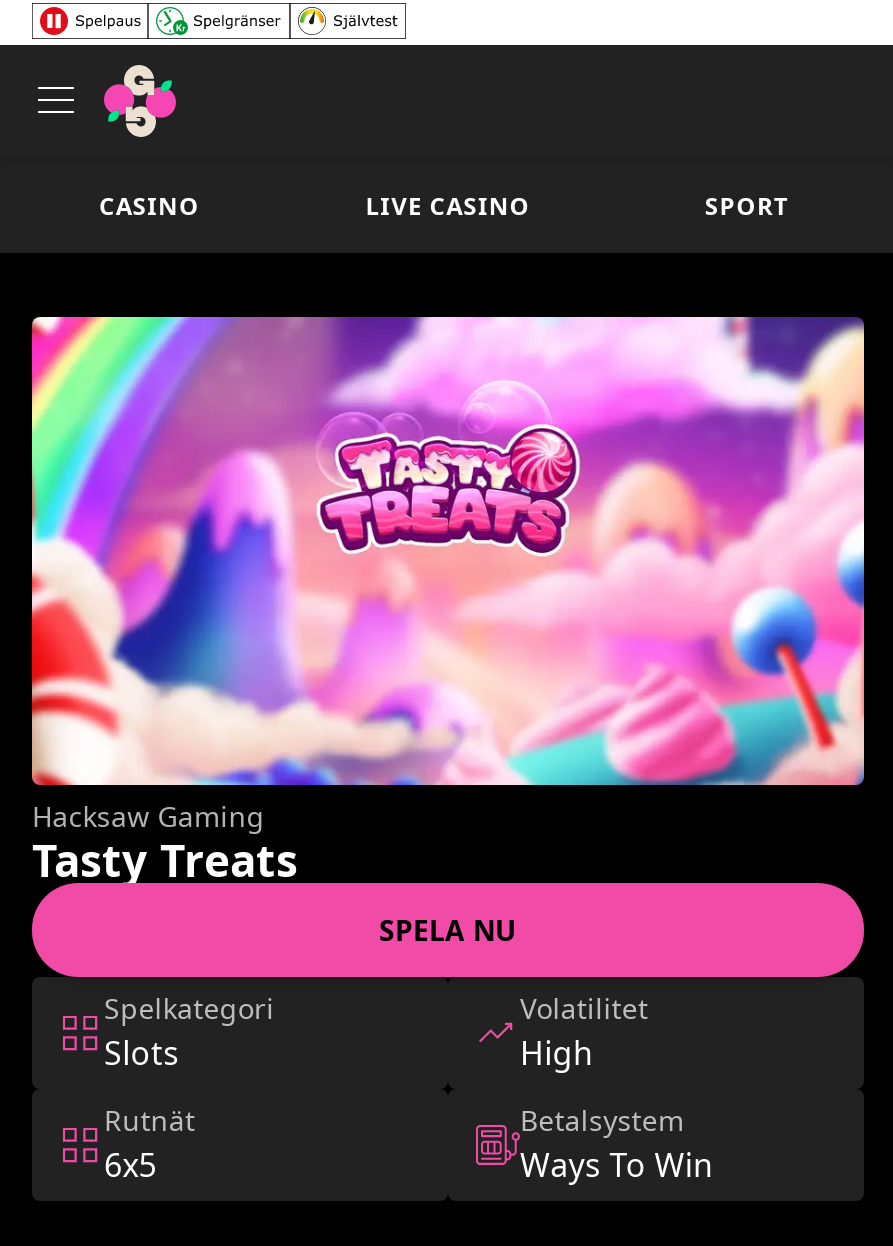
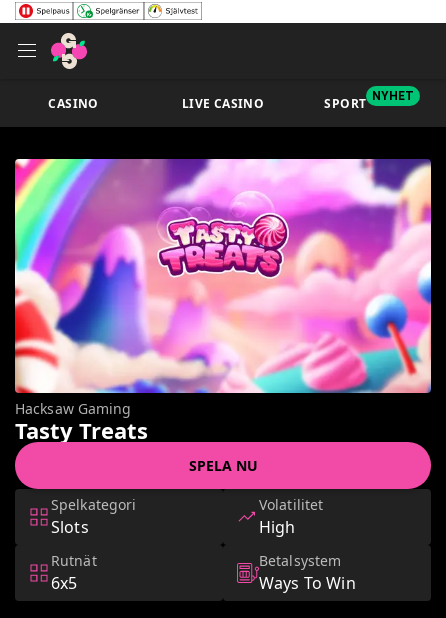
[705,188,789,222] SPORT -> [324,88,414,111] SPORT NYHET

